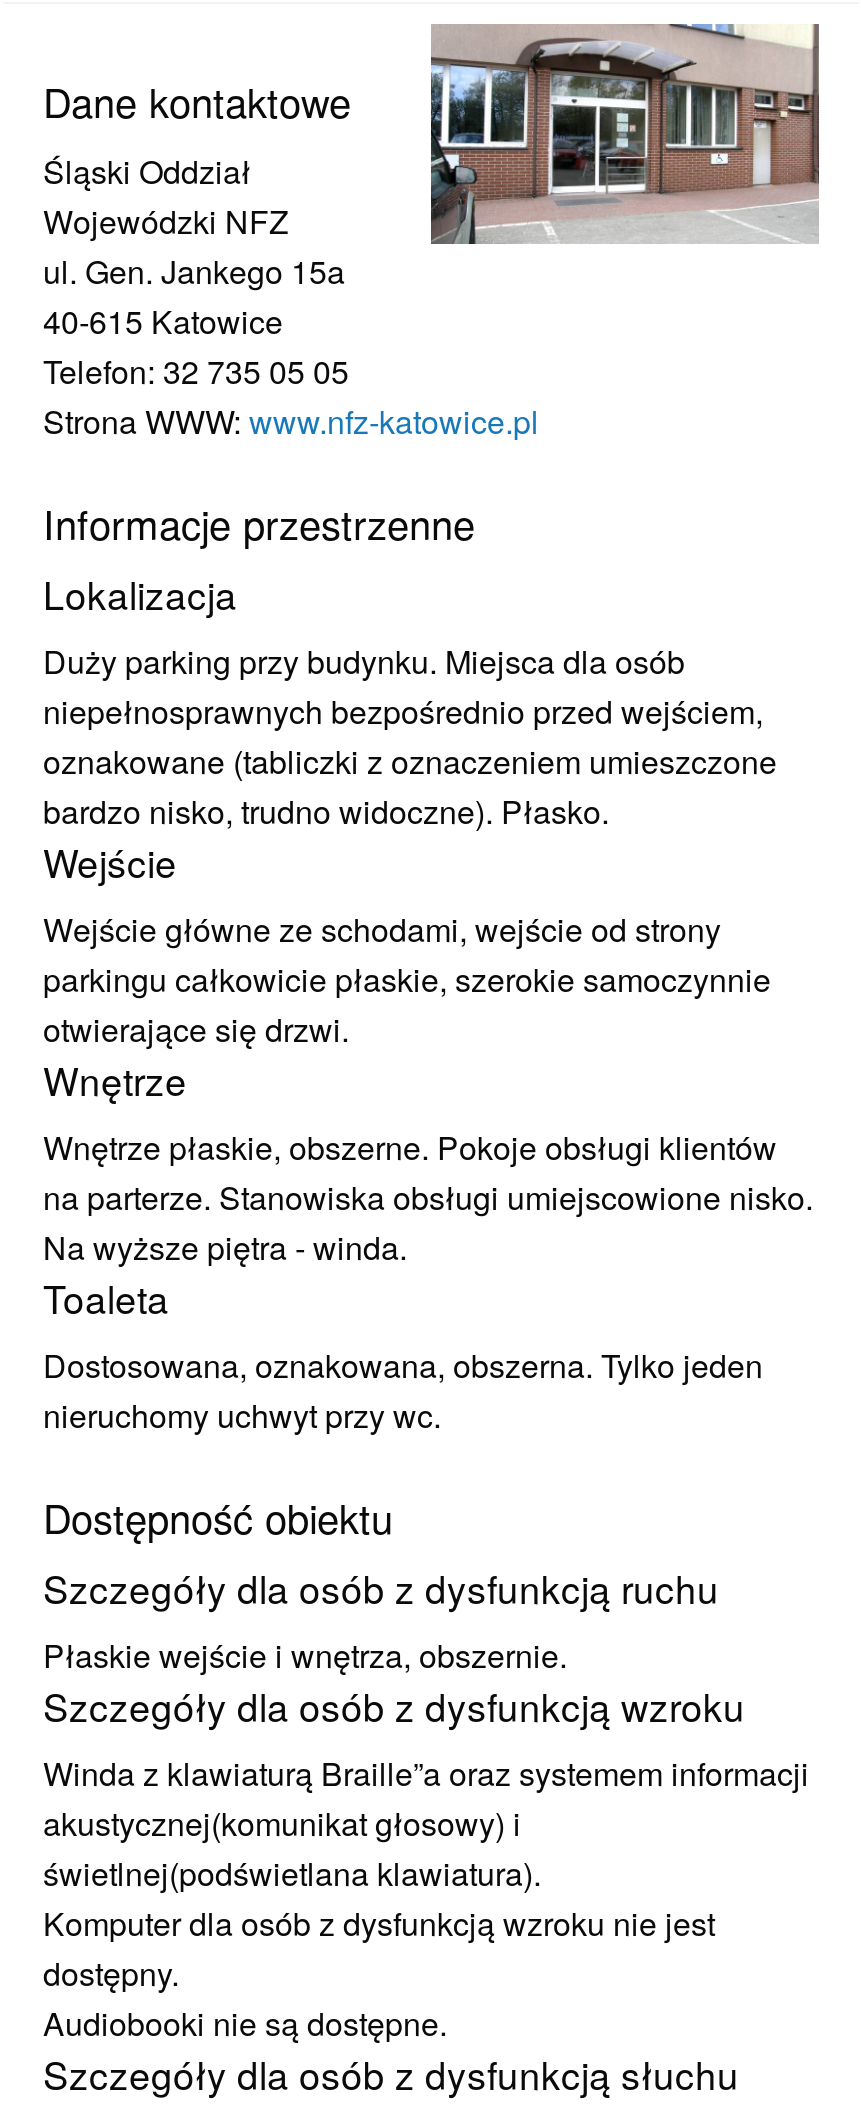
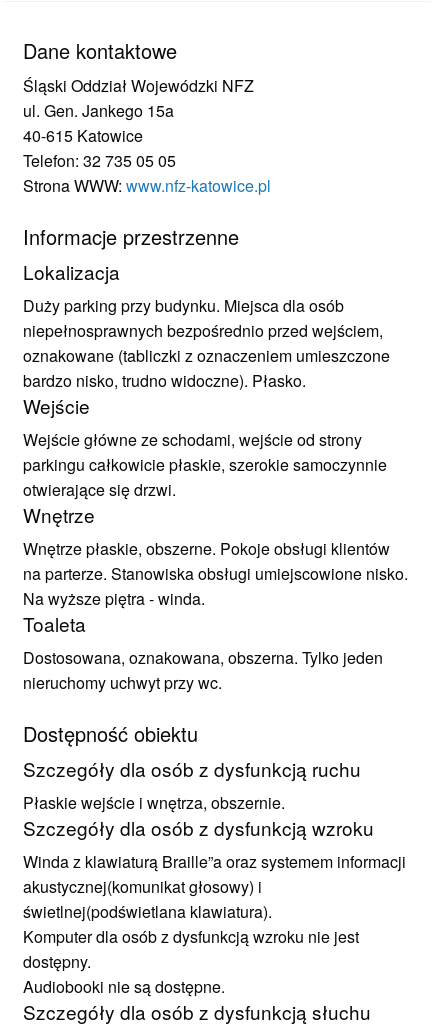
[429,22,821,244] [image] -> none

